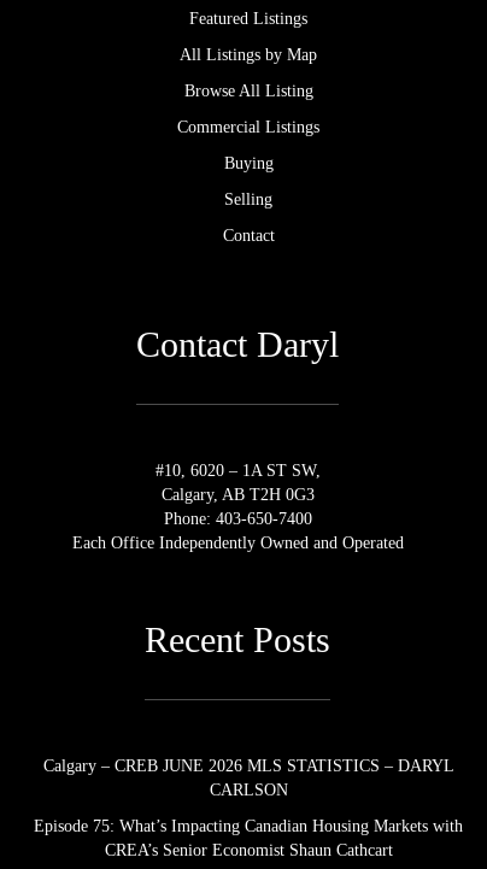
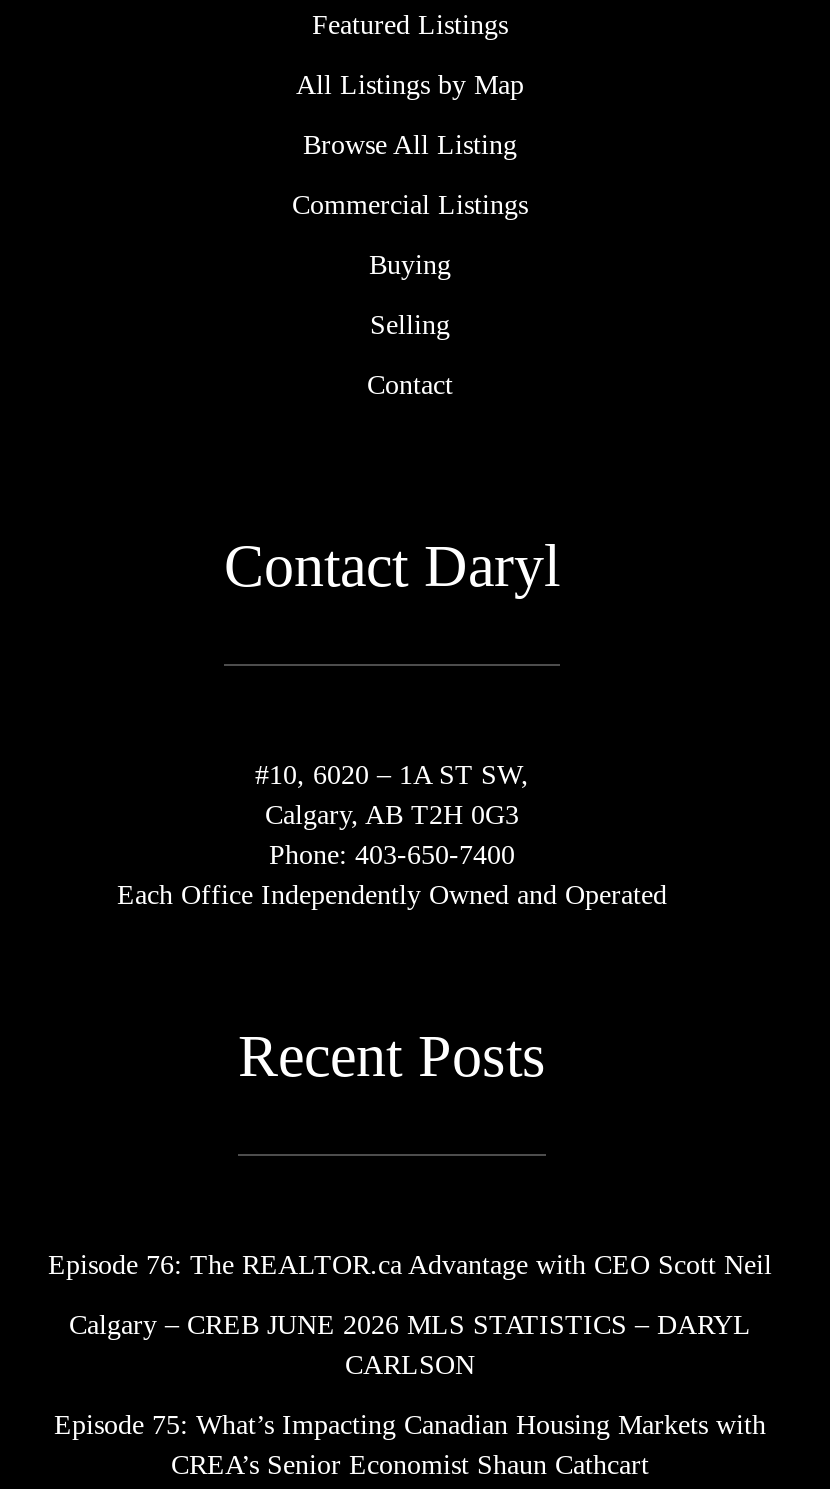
none -> [48,1250,772,1280] Episode 76: The REALTOR.ca Advantage with CEO Scott Neil

